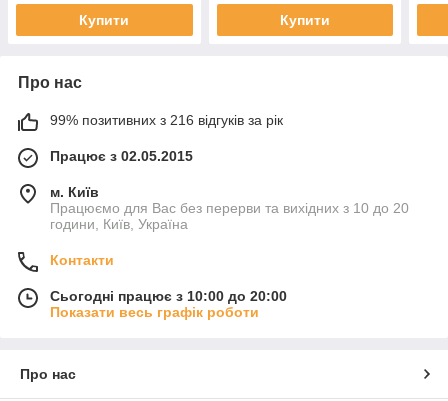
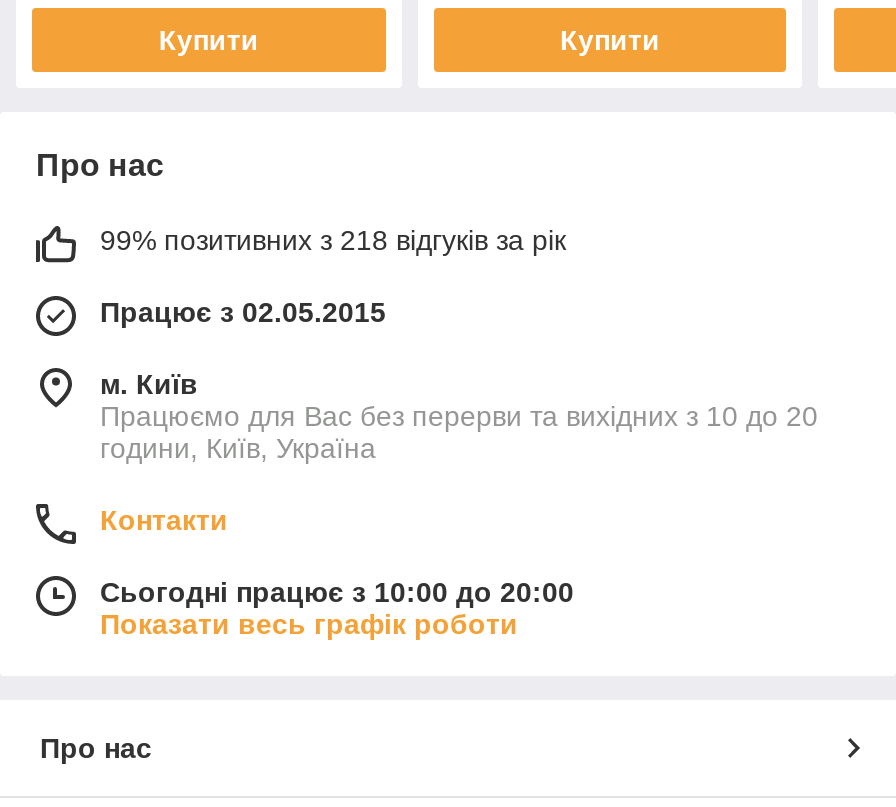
[50,112,283,128] 99% позитивних з 216 відгуків за рік -> [100,225,566,257] 99% позитивних з 218 відгуків за рік

